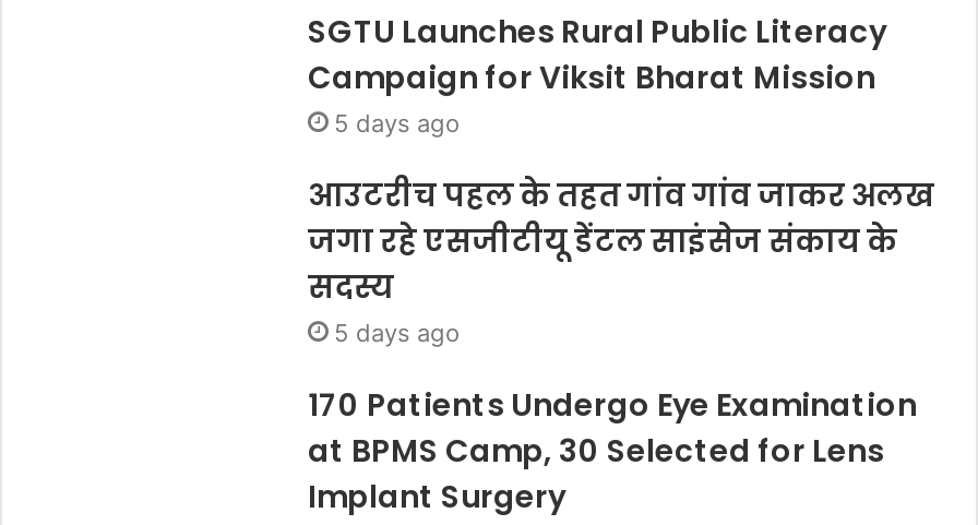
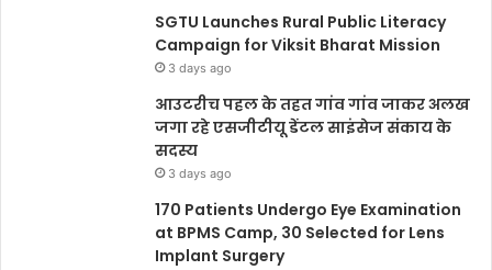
[334,109,461,139] 5 days ago -> [168,61,232,76] 3 days ago
[334,318,461,349] 5 days ago -> [168,166,232,181] 3 days ago

